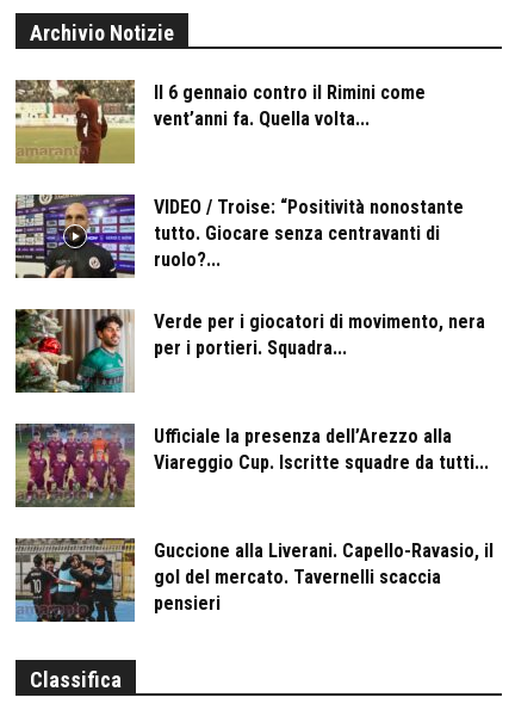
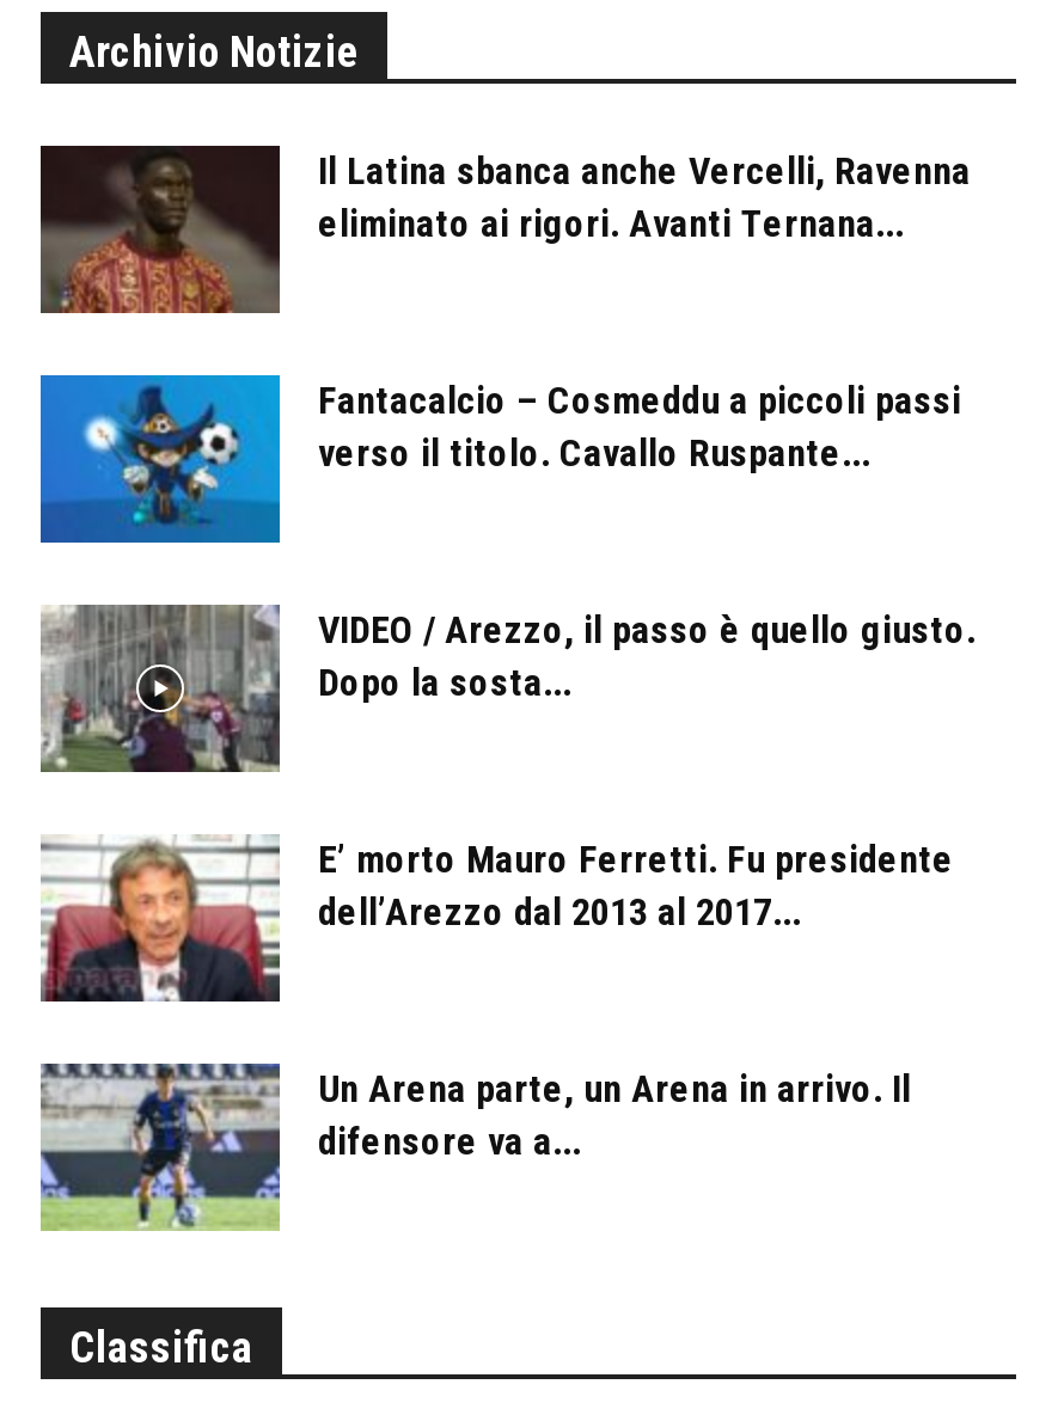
[14,79,426,165] [image] | Il 6 gennaio contro il Rimini come | vent’anni fa. Quella volta... -> [38,143,971,316] [image] | Il Latina sbanca anche Vercelli, Ravenna | eliminato ai rigori. Avanti Ternana...
[14,193,464,279] [image] | VIDEO / Troise: “Positività nonostante | tutto. Giocare senza centravanti di | ruolo?... -> [38,373,961,545] [image] | Fantacalcio – Cosmeddu a piccoli passi | verso il titolo. Cavallo Ruspante...
[14,308,485,394] [image] | Verde per i giocatori di movimento, nera | per i portieri. Squadra... -> [41,605,976,772] [image] | VIDEO / Arezzo, il passo è quello giusto. | Dopo la sosta...
[14,422,489,508] [image] | Ufficiale la presenza dell’Arezzo alla | Viareggio Cup. Iscritte squadre da tutti... -> [41,834,954,1002] [image] | E’ morto Mauro Ferretti. Fu presidente | dell’Arezzo dal 2013 al 2017...
[14,538,494,623] [image] | Guccione alla Liverani. Capello-Ravasio, il | gol del mercato. Tavernelli scaccia | pensieri -> [38,1061,911,1233] [image] | Un Arena parte, un Arena in arrivo. Il | difensore va a...

